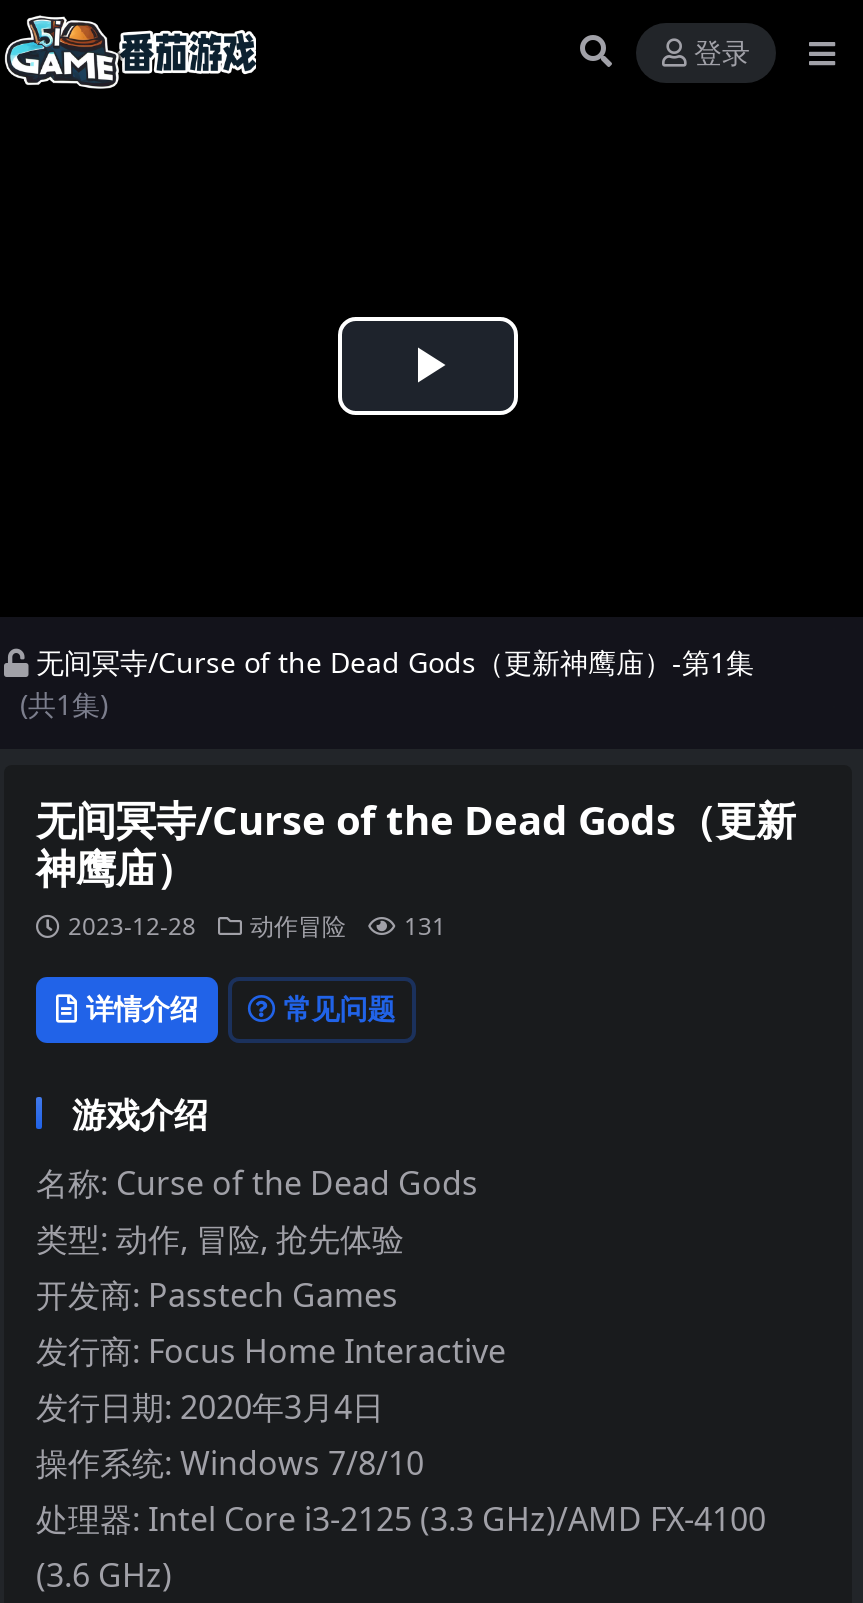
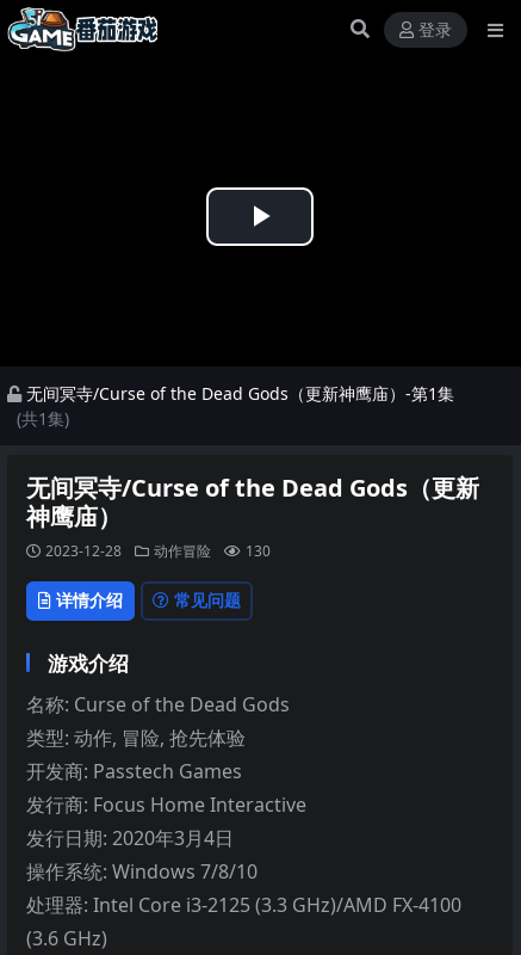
[68,909,446,943] 2023-12-28 动作冒险 131 -> [45,541,271,561] 2023-12-28 动作冒险 130

